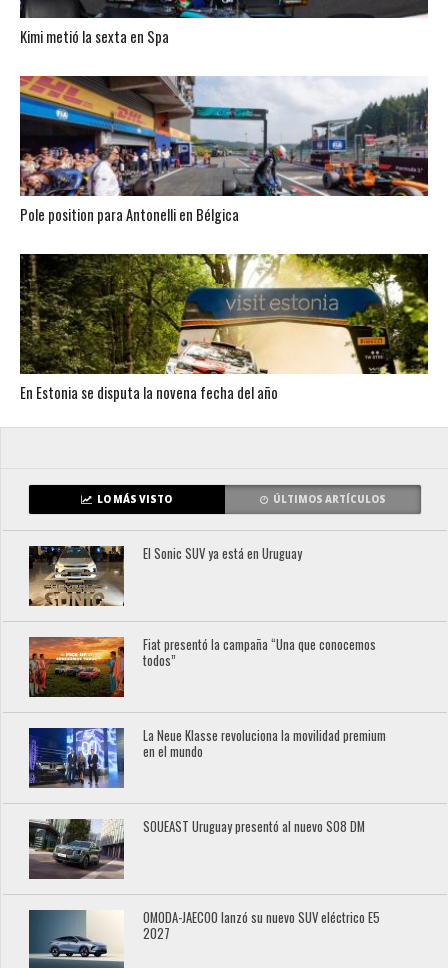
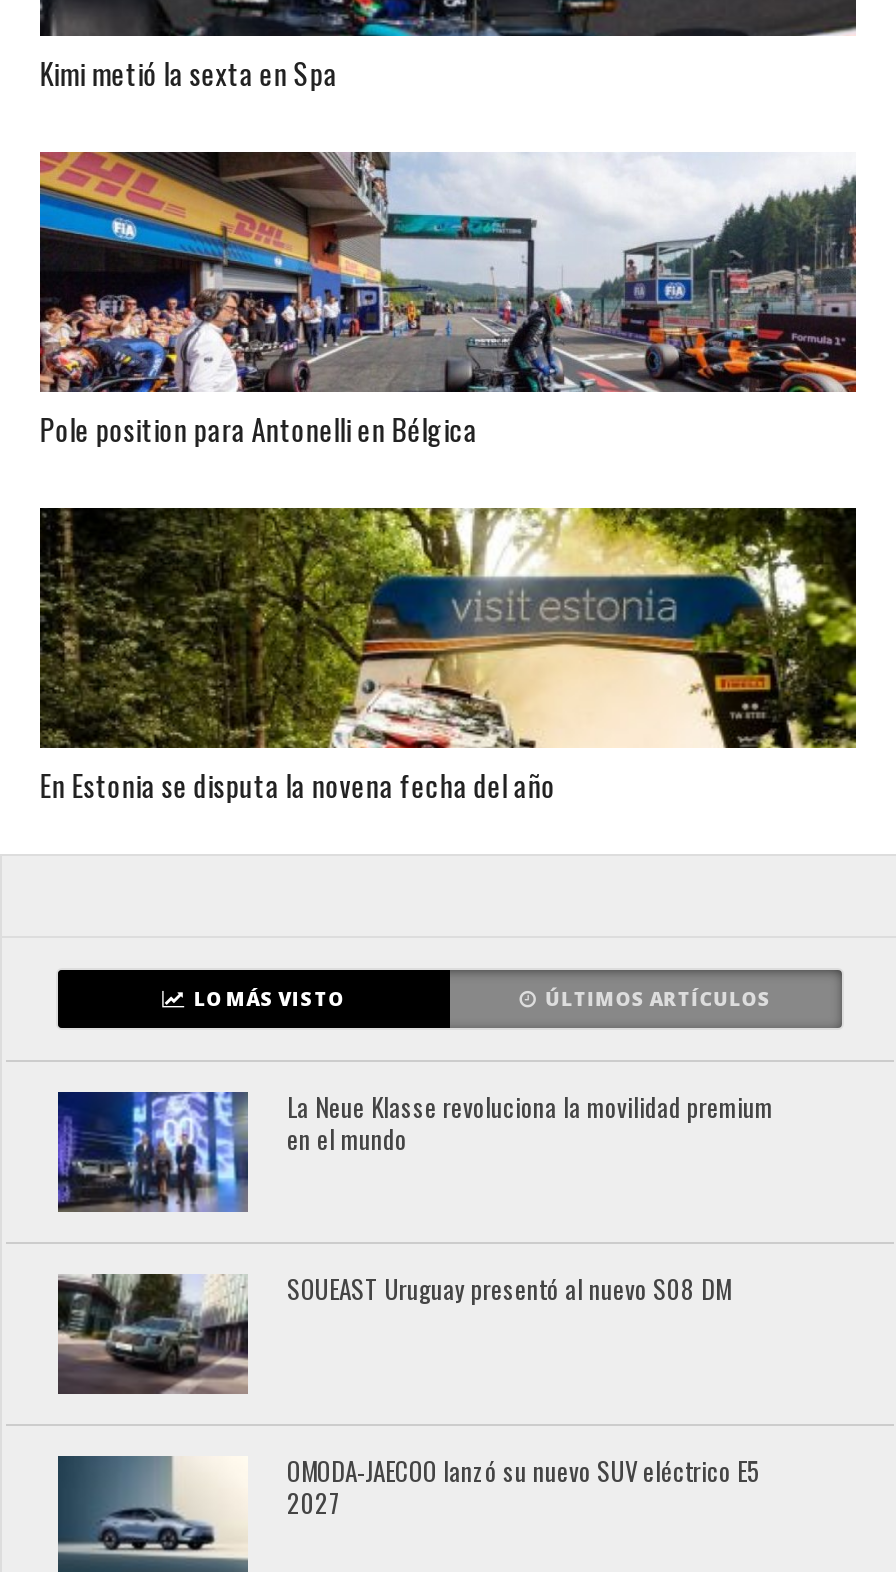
[28,544,302,607] [image] | El Sonic SUV ya está en Uruguay -> none
[28,635,376,697] [image] | Fiat presentó la campaña “Una que conocemos | todos” -> none

